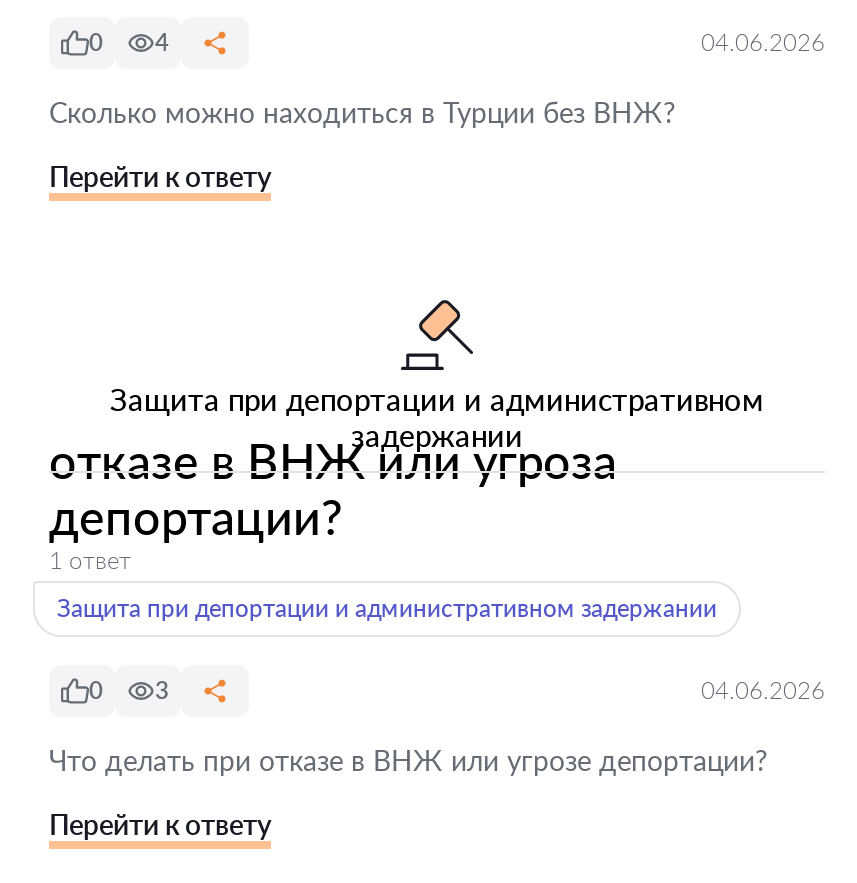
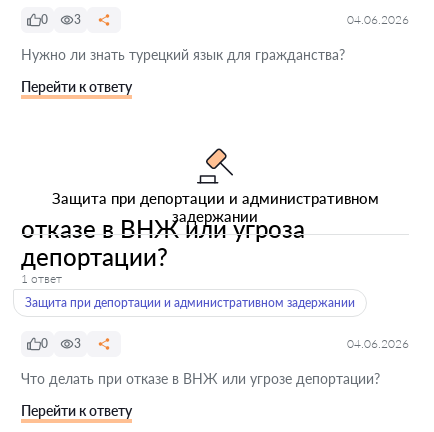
[89,27,169,57] 0 4 -> [41,12,81,27] 0 3
[49,95,675,129] Сколько можно находиться в Турции без ВНЖ? -> [21,46,345,63] Нужно ли знать турецкий язык для гражданства?

